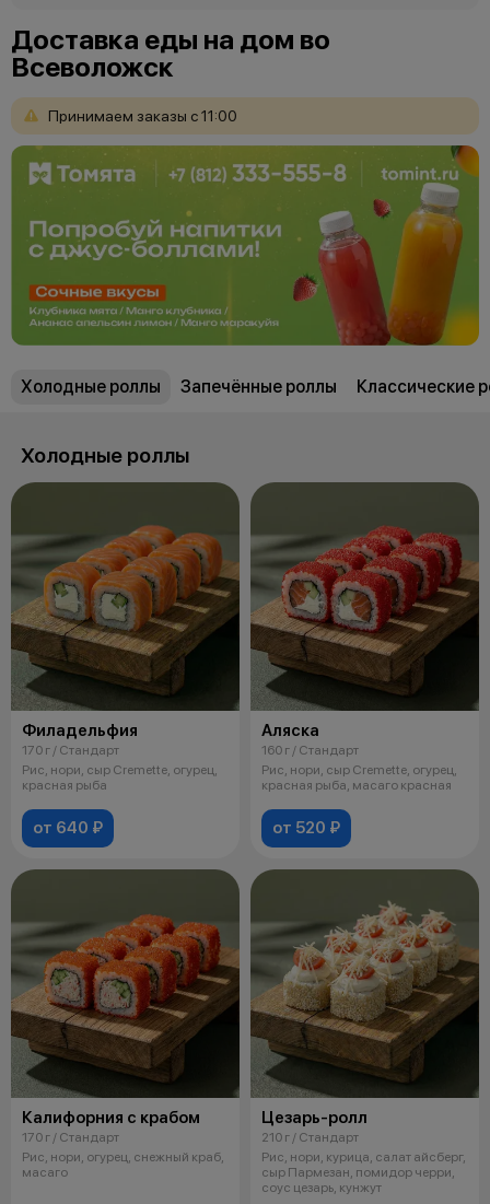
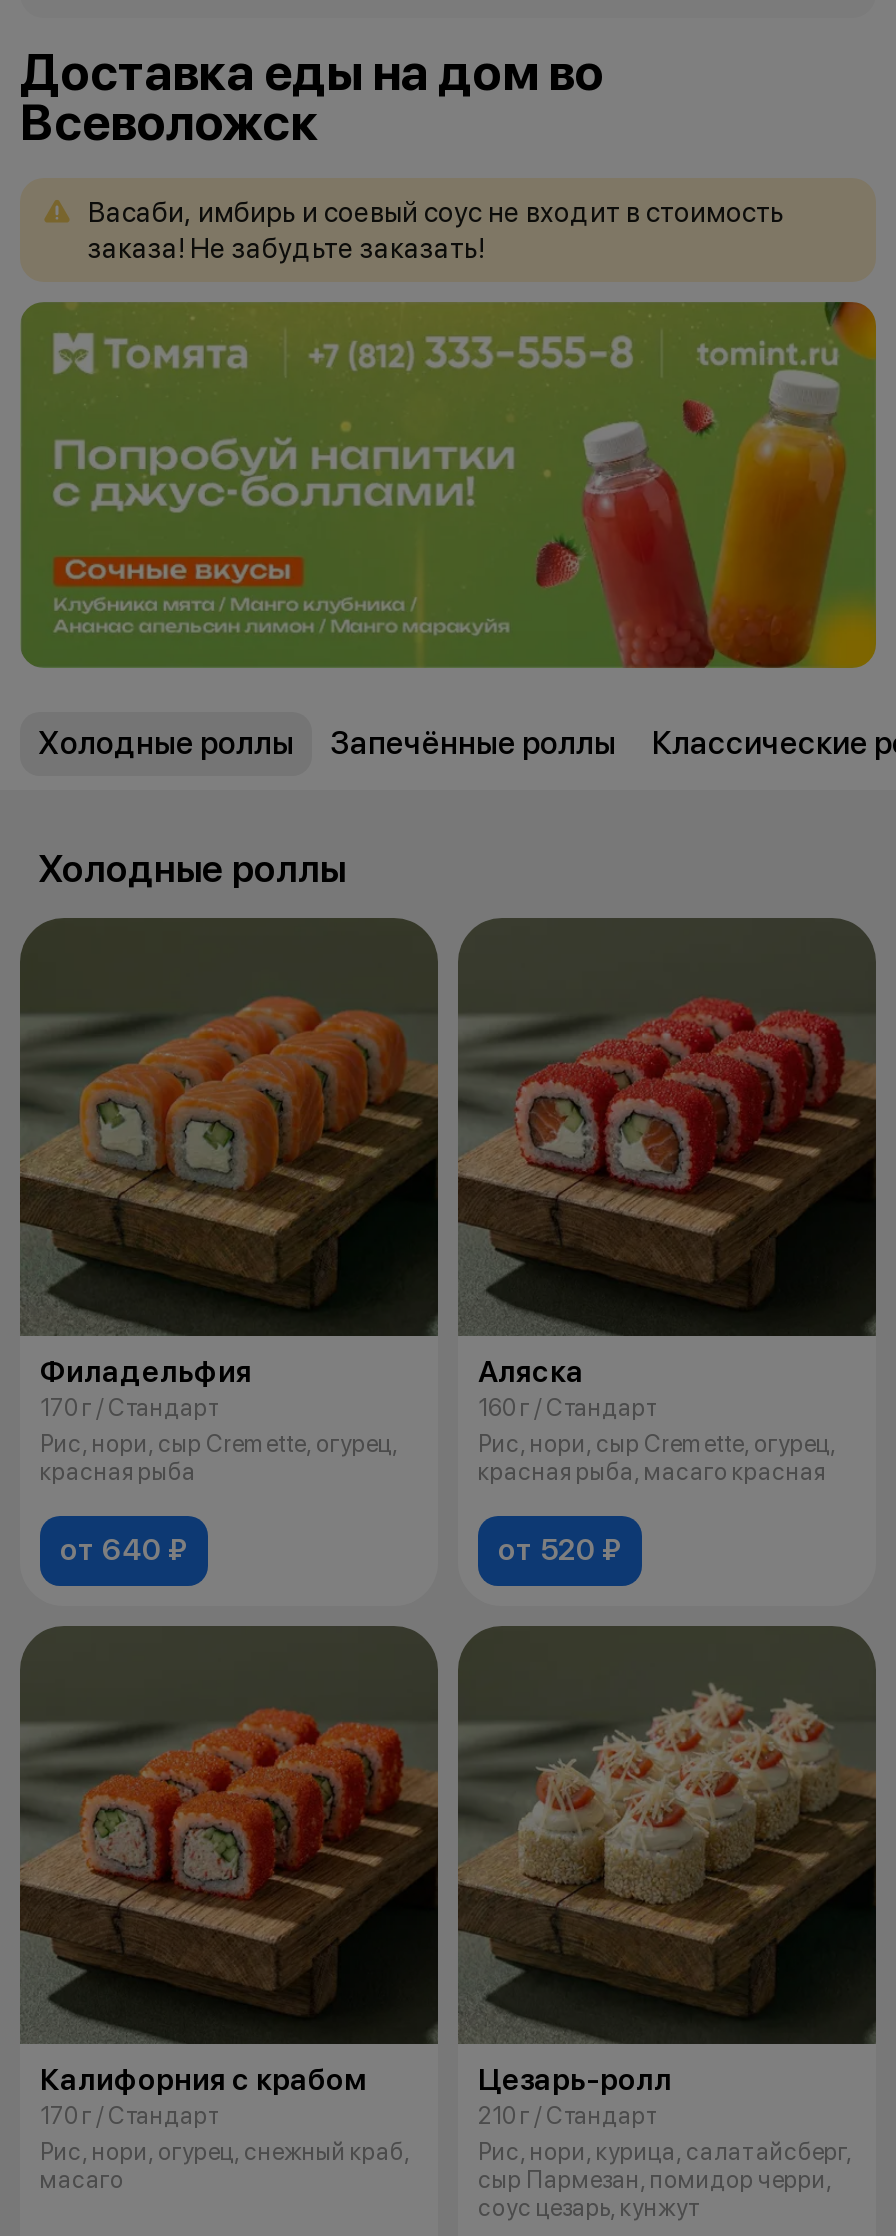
[48,107,237,125] Принимаем заказы с 11:00 -> [88,196,784,264] Васаби, имбирь и соевый соус не входит в стоимость | заказа! Не забудьте заказать!

